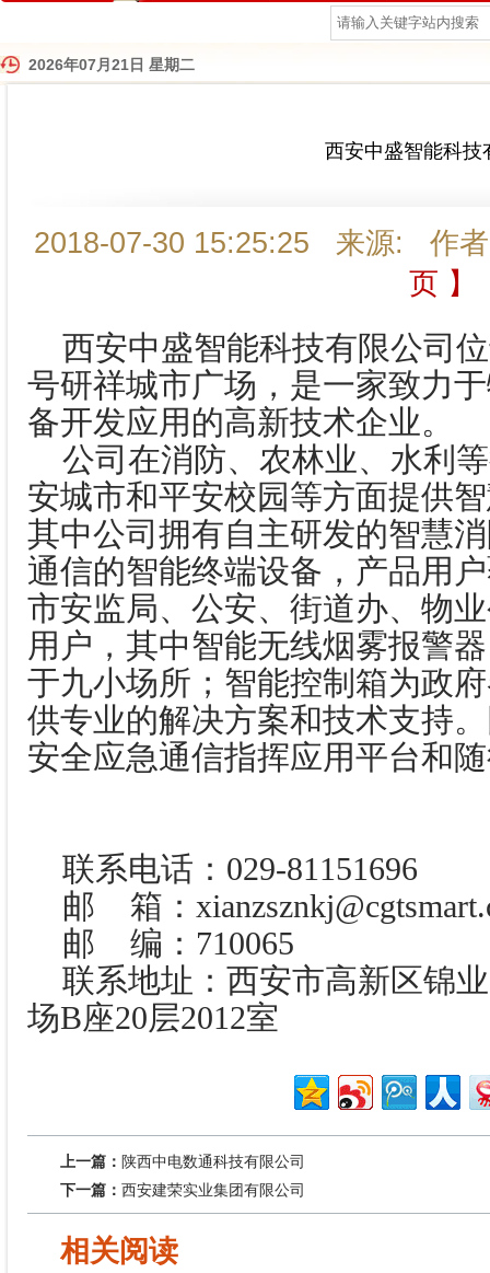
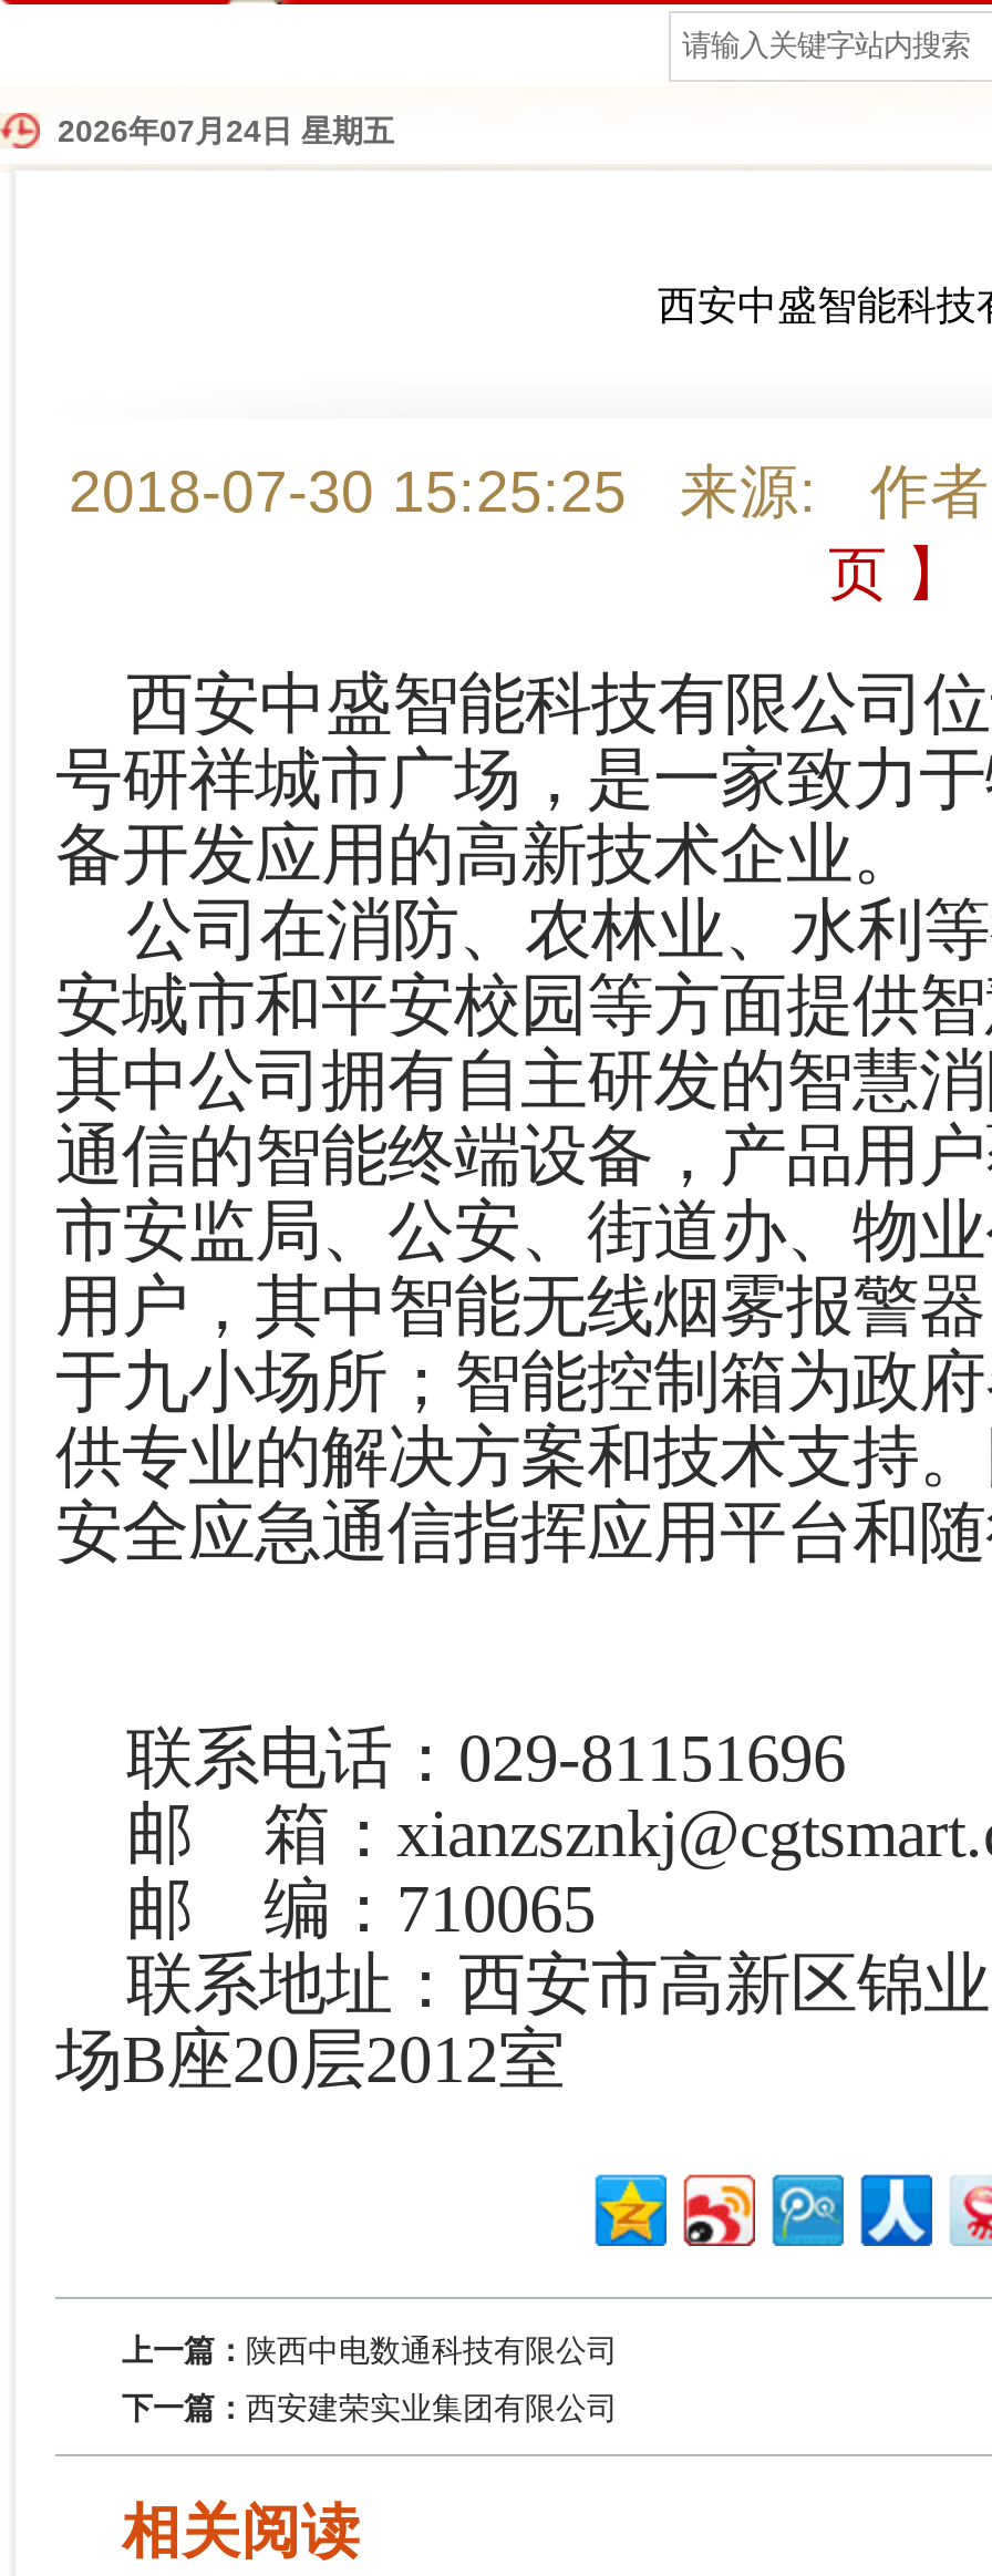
[28,56,203,73] 2026年07月21日 星期二 -> [58,113,412,148] 2026年07月24日 星期五

